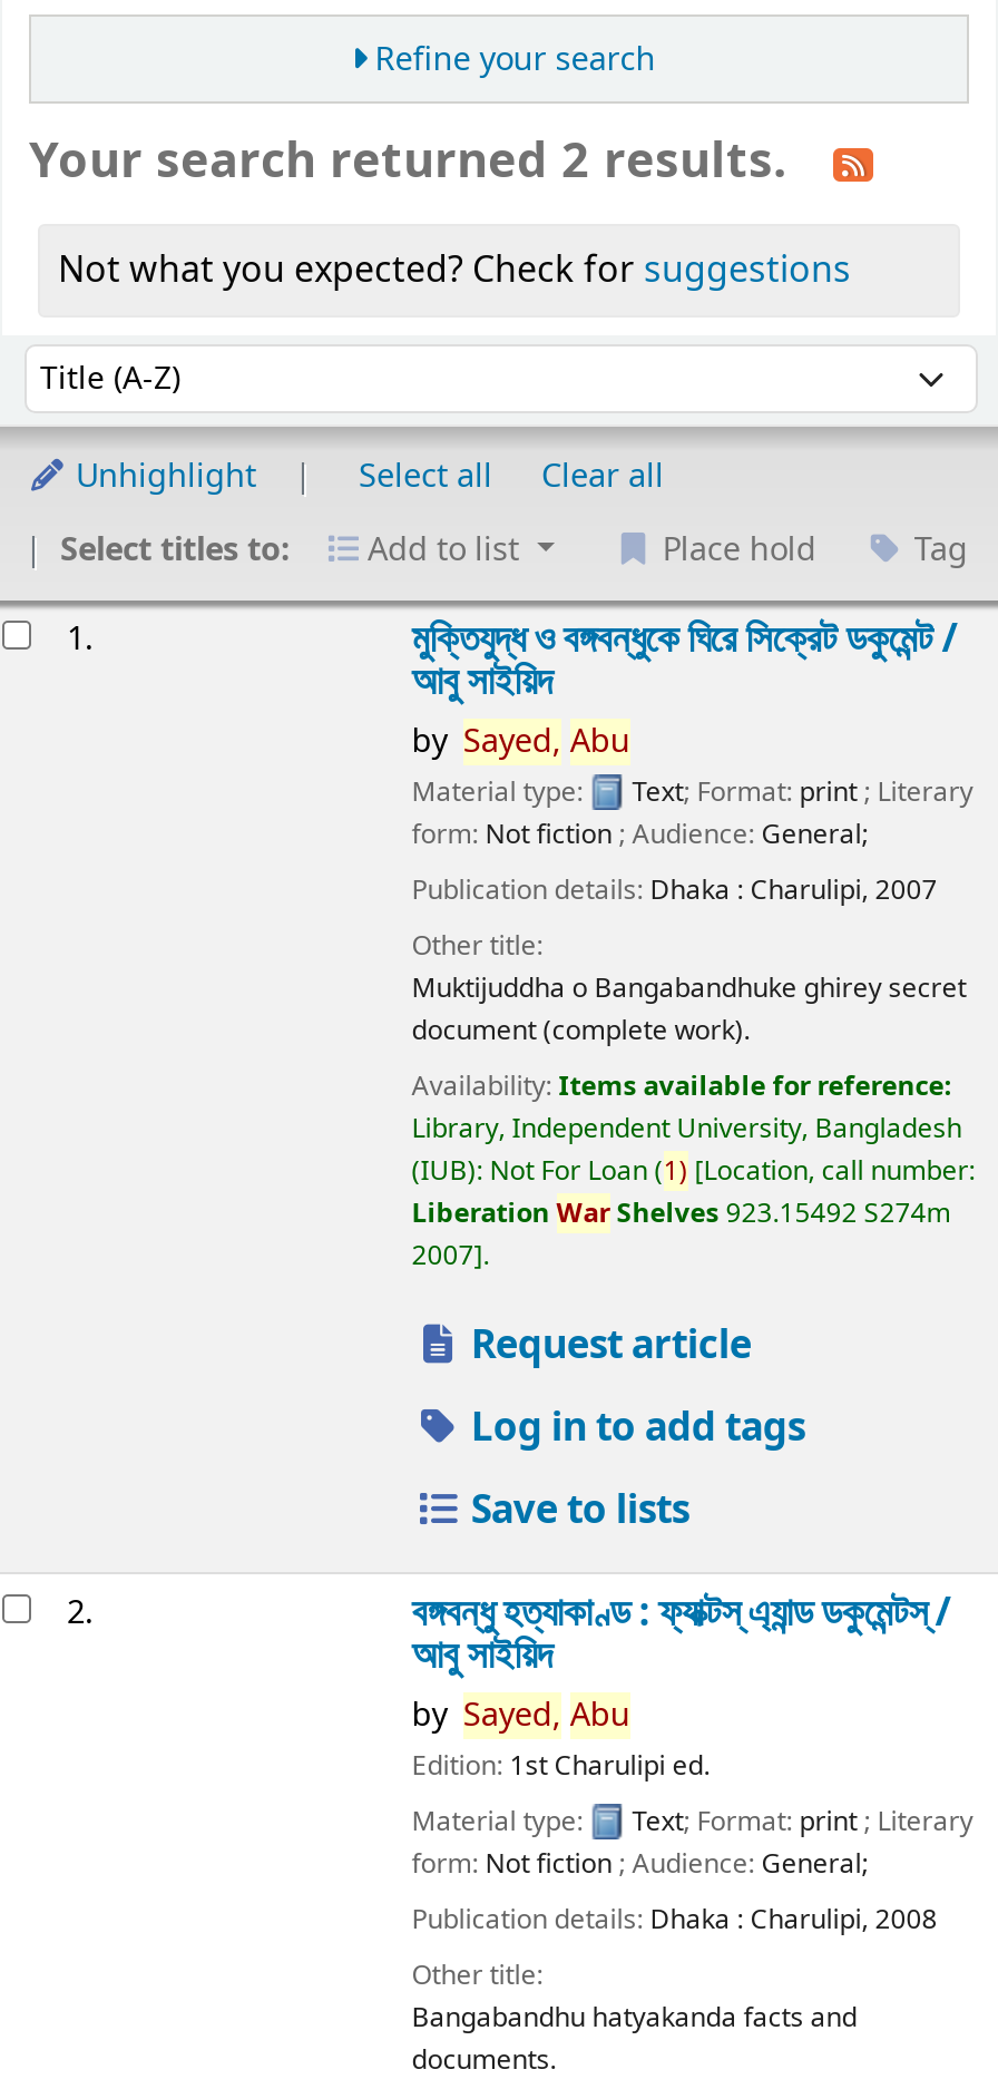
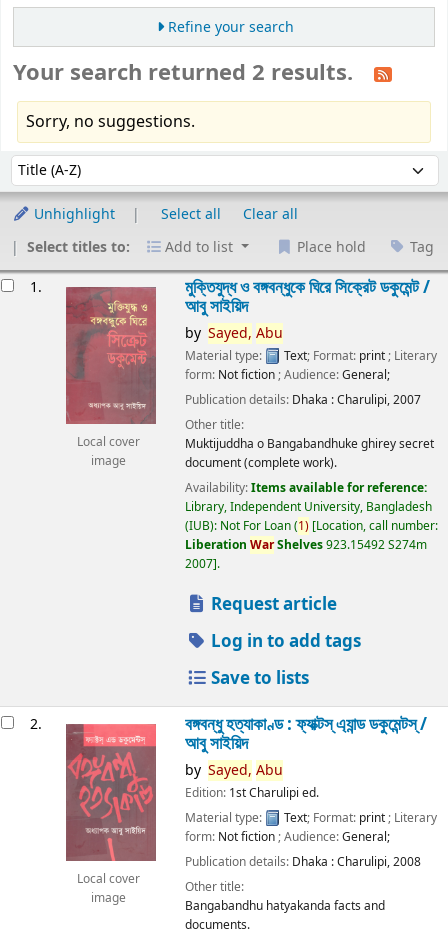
[58,244,851,298] Not what you expected? Check for suggestions -> [26,110,195,134] Sorry, no suggestions.
none -> [65,286,157,470] [image] | Local cover | image
none -> [65,723,157,907] [image] | Local cover | image

